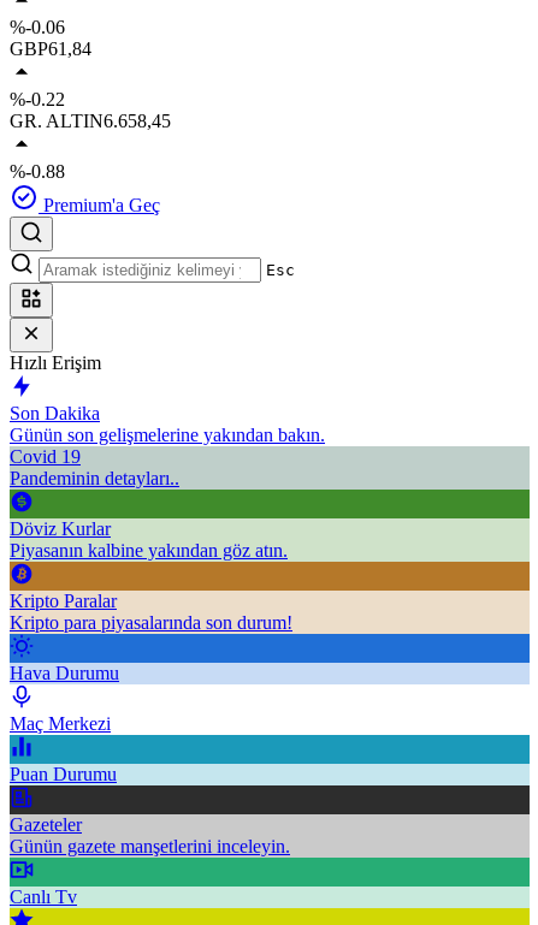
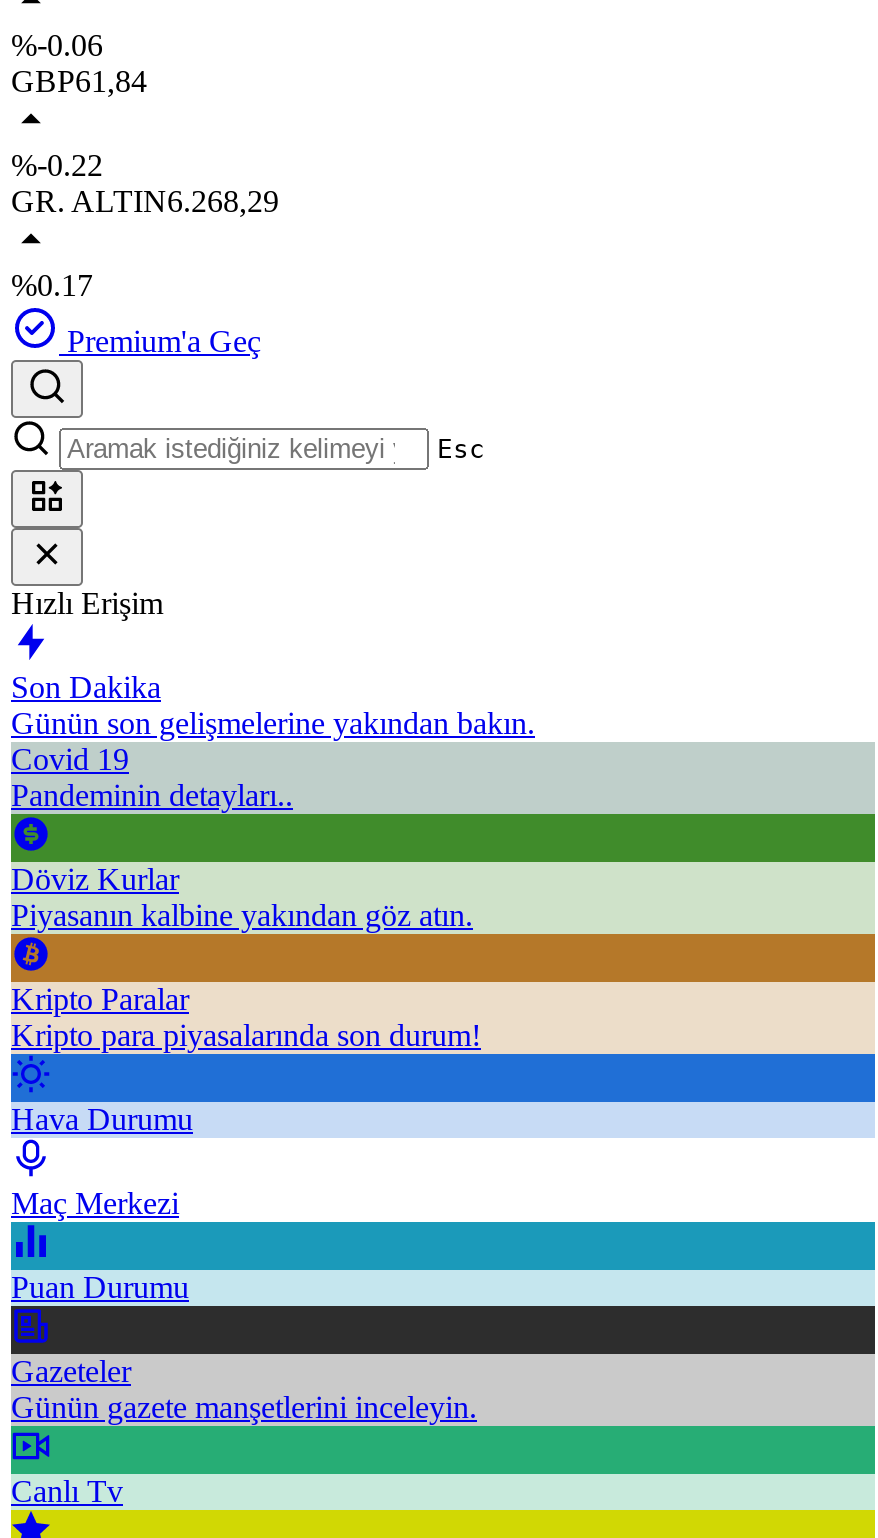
[10,111,171,131] GR. ALTIN6.658,45 -> [11,184,279,218] GR. ALTIN6.268,29
[10,161,65,182] %-0.88 -> [11,268,93,302] %0.17

